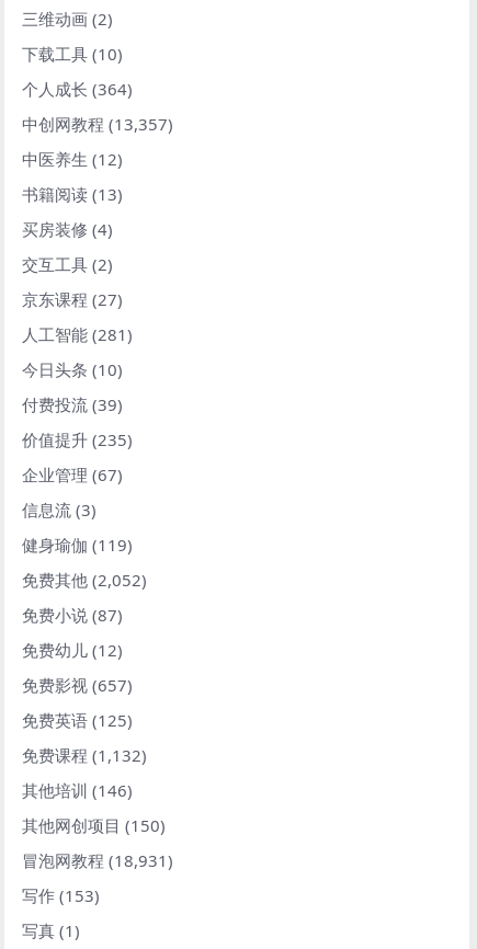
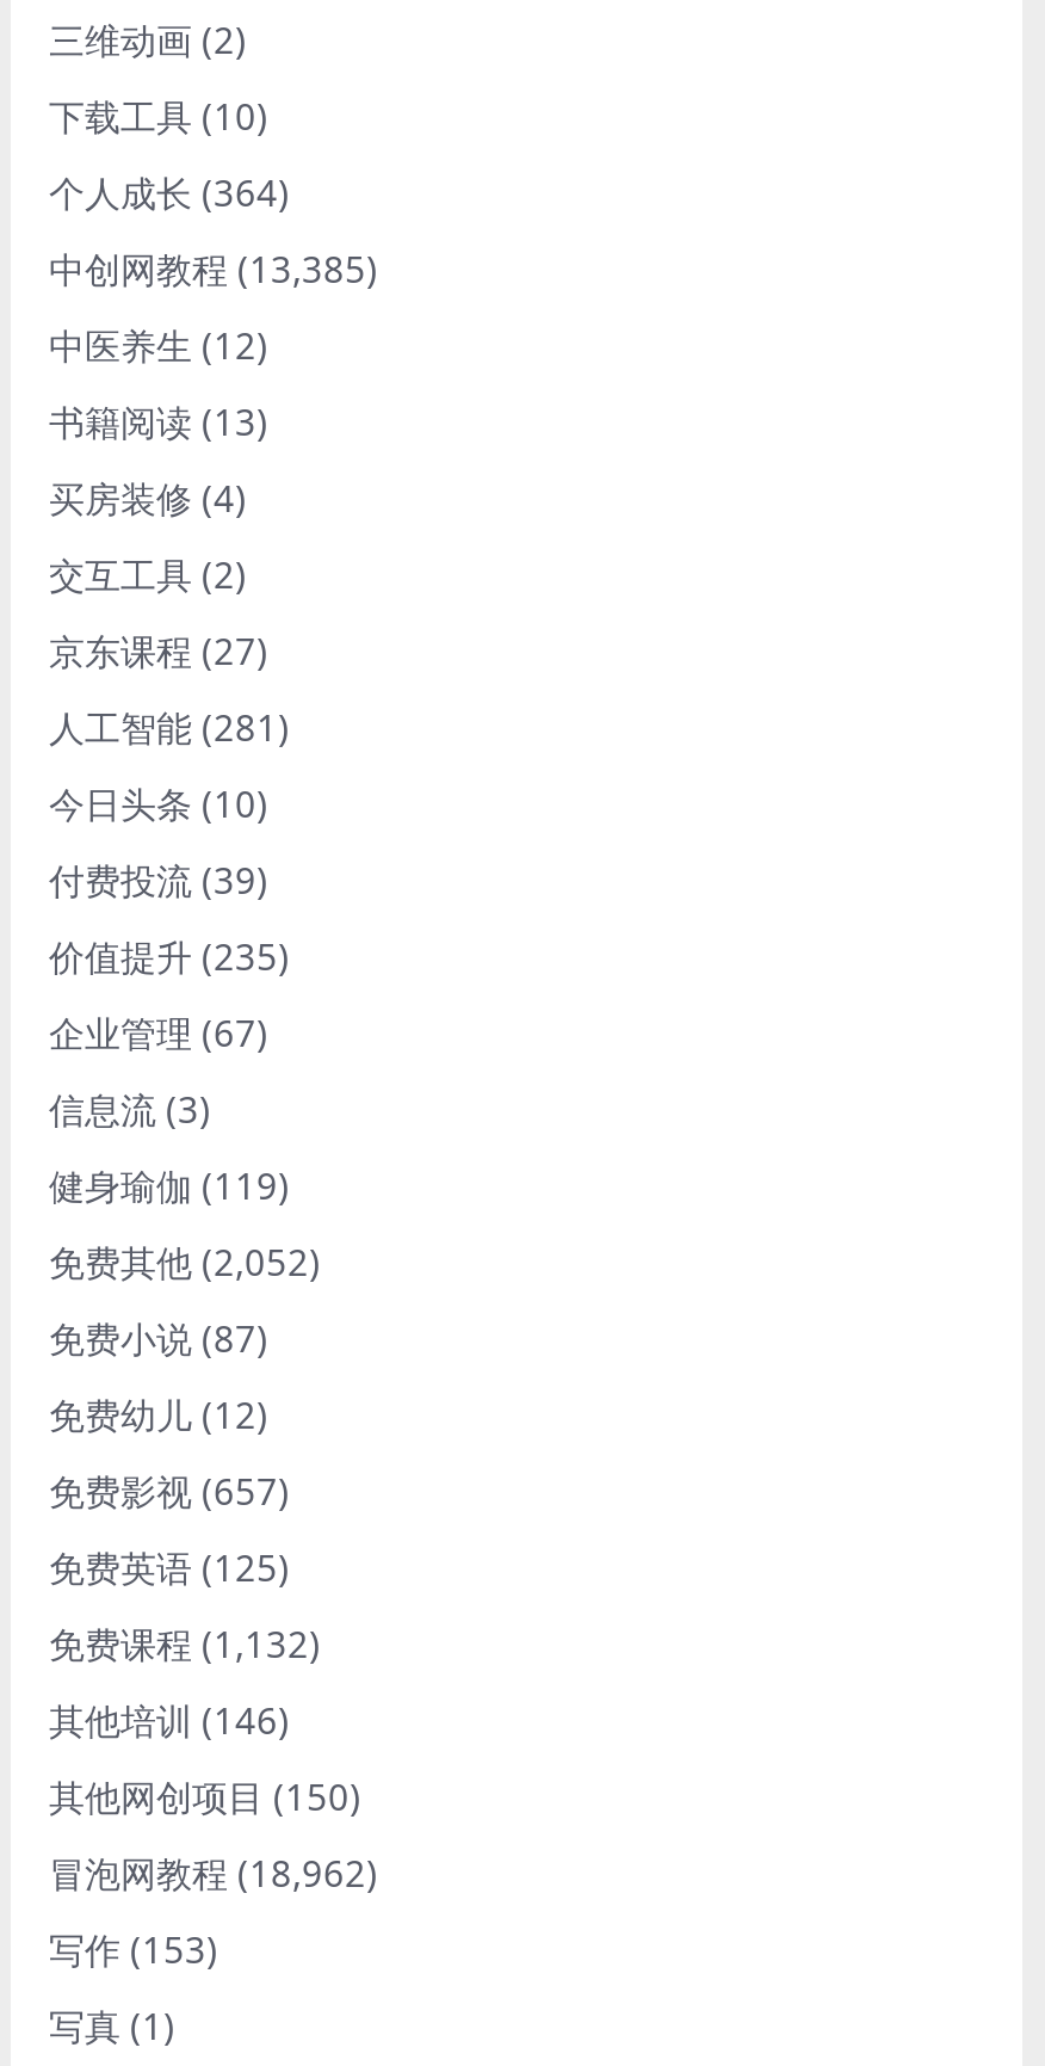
[22,113,173,134] 中创网教程(13,357) -> [49,244,378,292] 中创网教程(13,385)
[22,849,173,871] 冒泡网教程(18,931) -> [49,1848,378,1896] 冒泡网教程(18,962)

